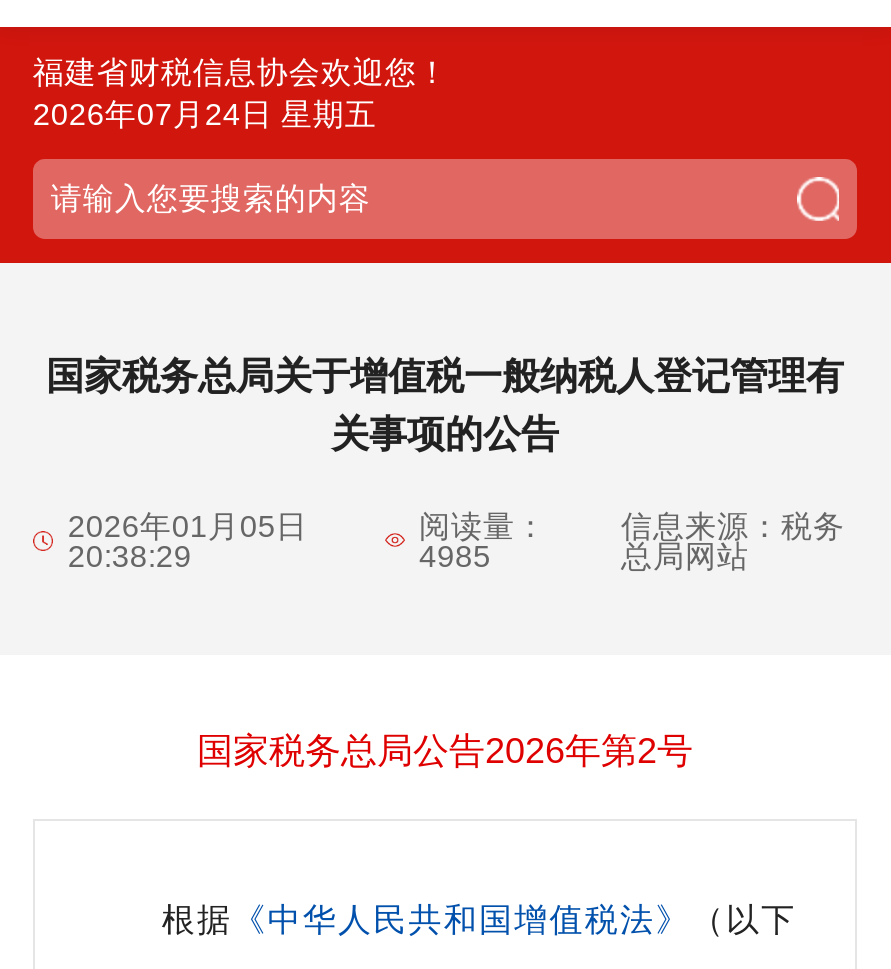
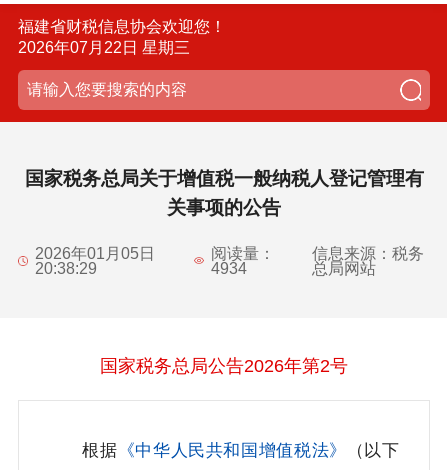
[33,96,377,130] 2026年07月24日 星期五 -> [18,39,190,56] 2026年07月22日 星期三
[419,539,491,573] 4985 -> [211,260,247,277] 4934

